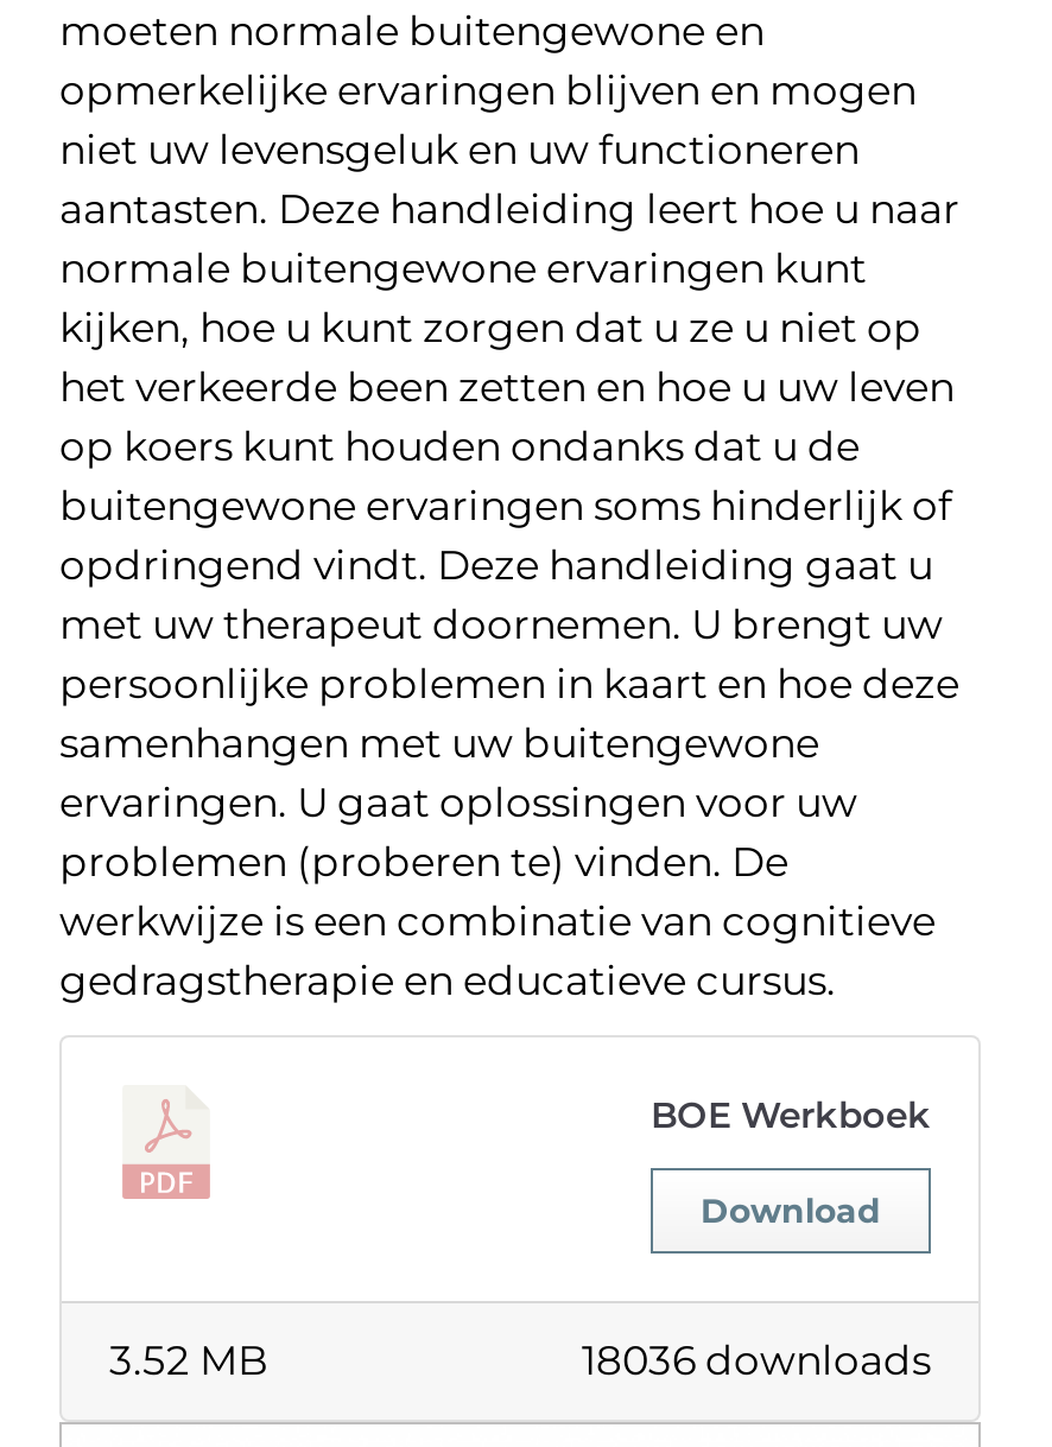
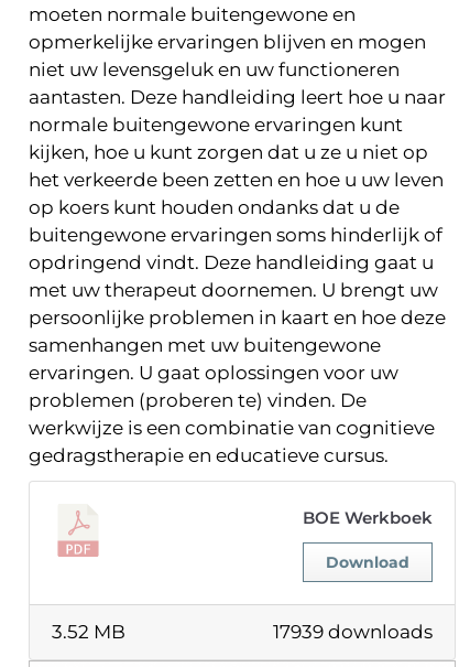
[582,1337,931,1385] 18036 downloads -> [273,621,433,643] 17939 downloads

